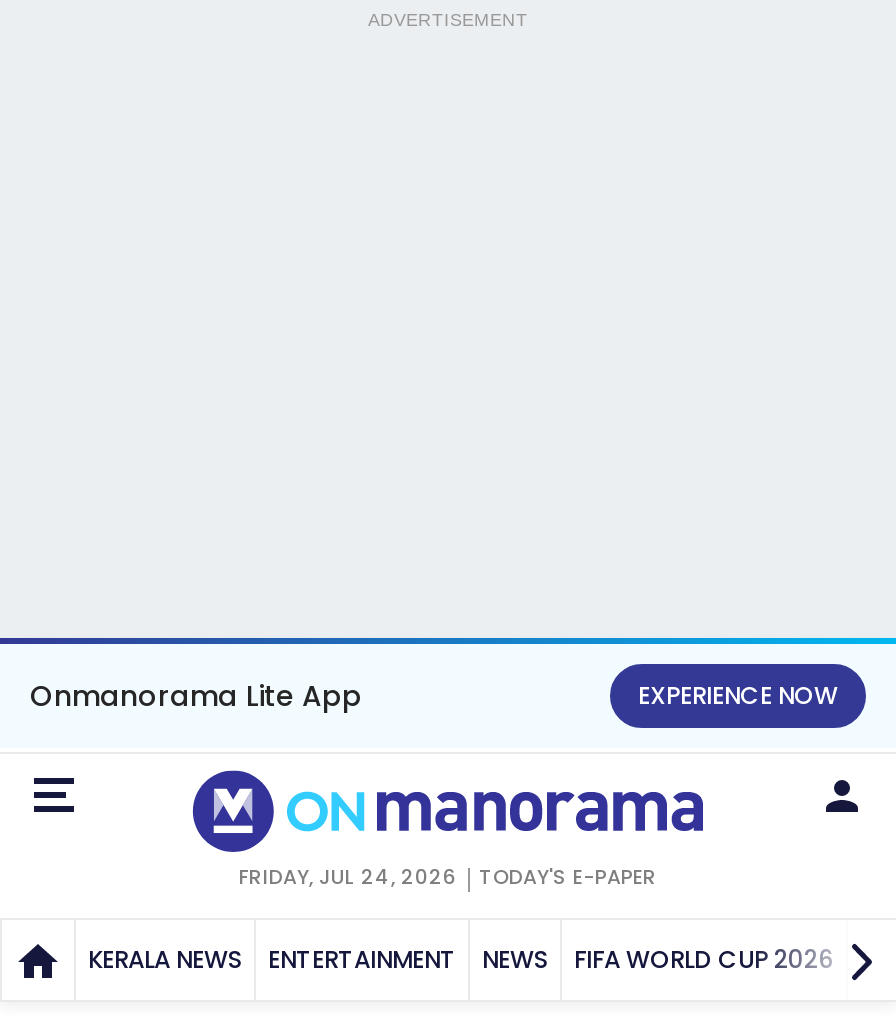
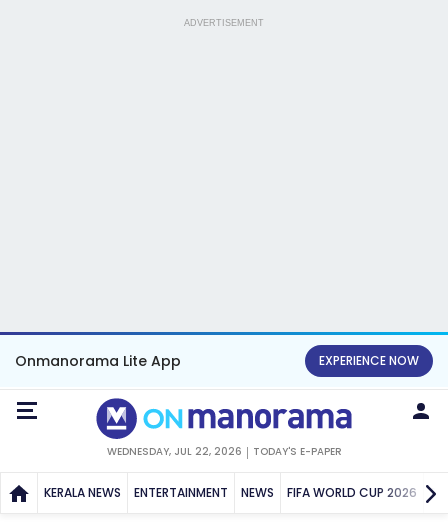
[239,862,457,892] FRIDAY, JUL 24, 2026 -> [106,444,241,459] WEDNESDAY, JUL 22, 2026

